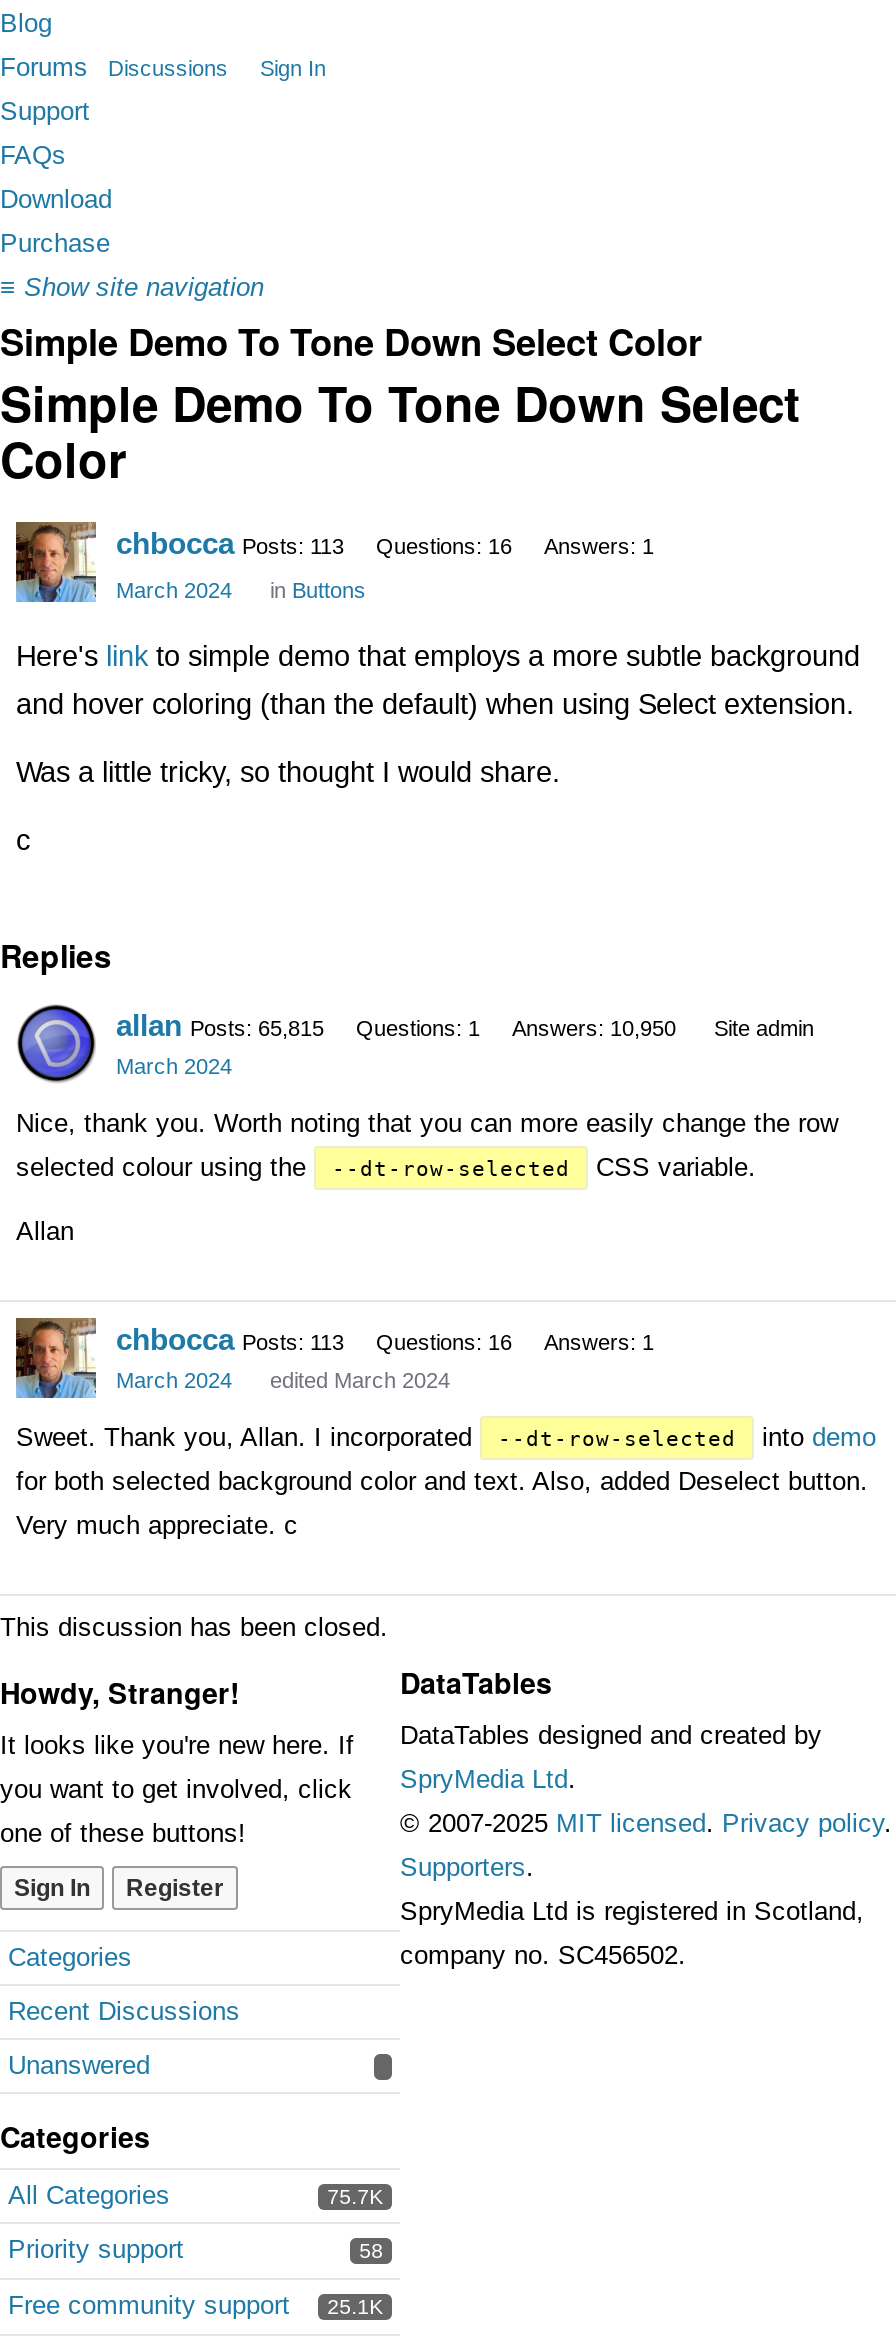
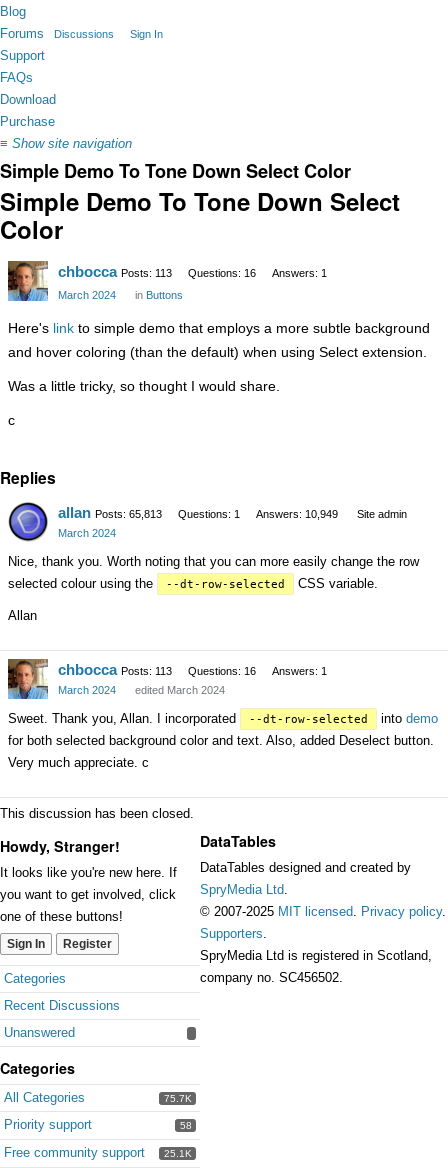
[116,1008,324,1042] allan Posts: 65,815 -> [58,504,162,521] allan Posts: 65,813
[512,1016,676,1040] Answers: 10,950 -> [256,508,338,520] Answers: 10,949

